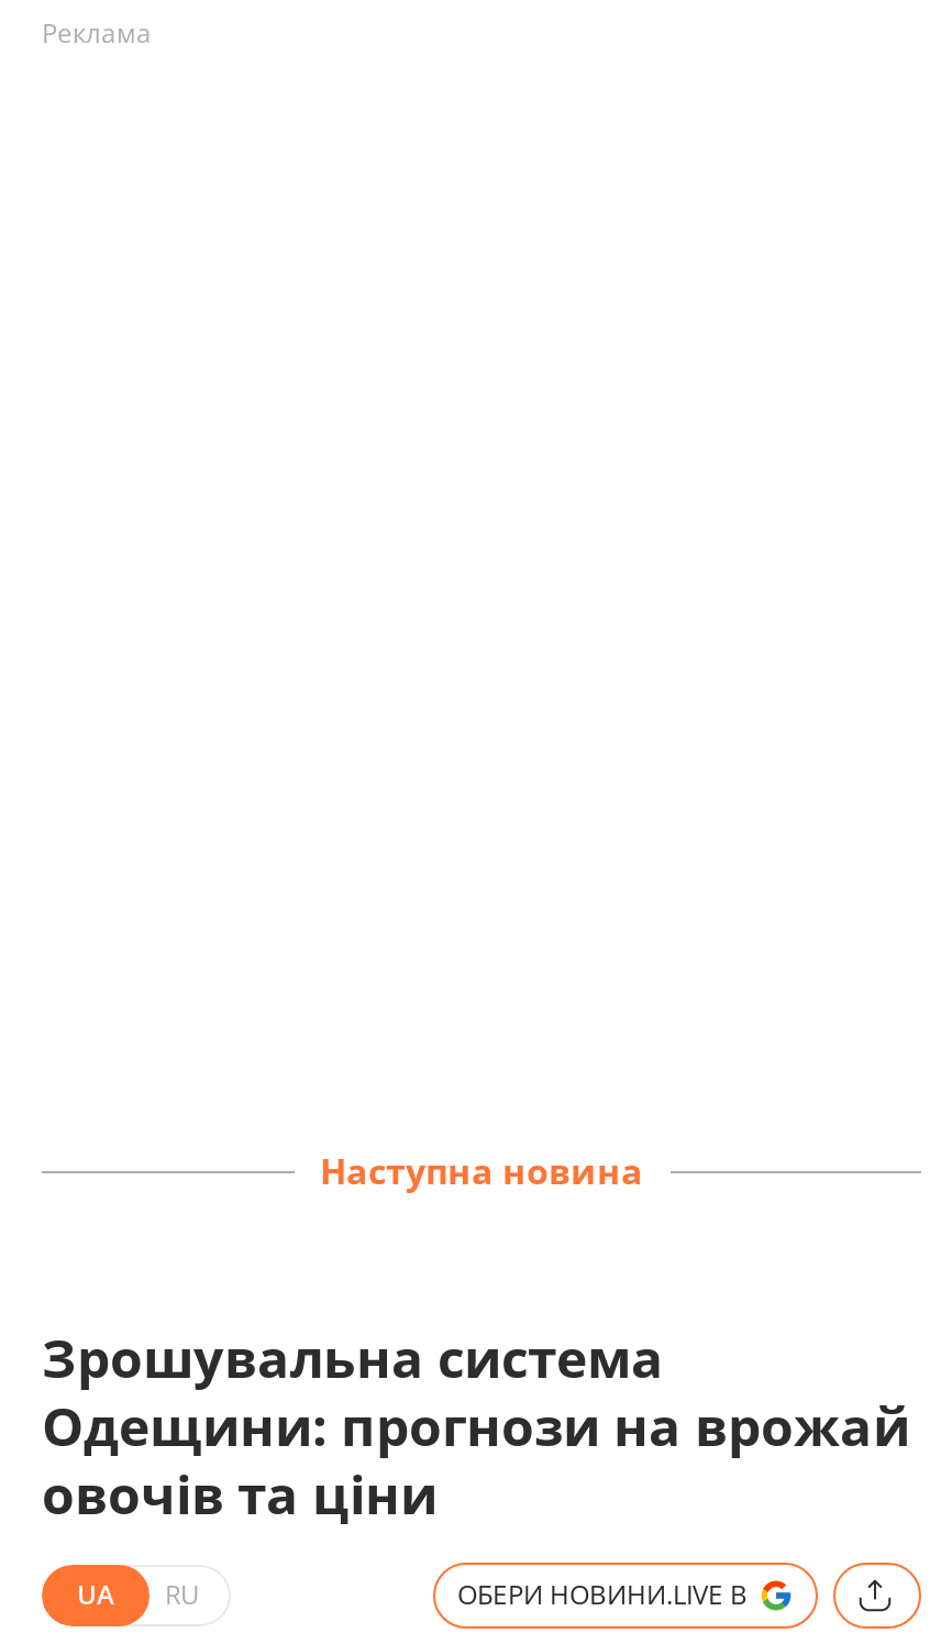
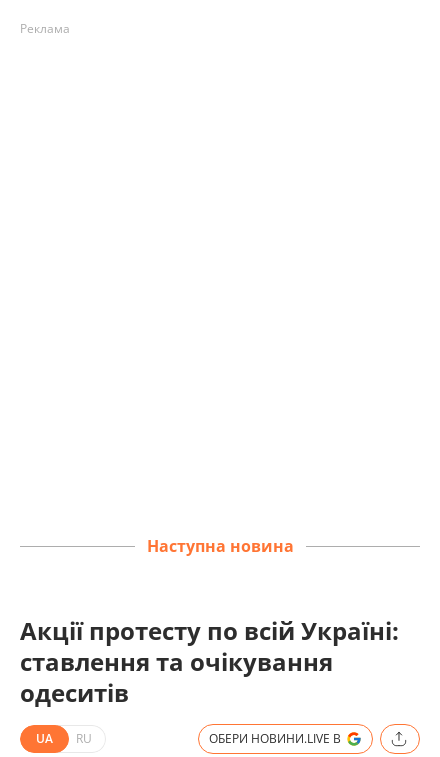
[42,1321,910,1530] Зрошувальна система | Одещини: прогнози на врожай | овочів та ціни -> [20,614,399,709] Акції протесту по всій Україні: | ставлення та очікування | одеситів

